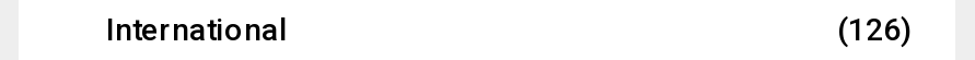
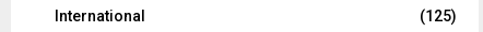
[837,12,912,47] (126) -> [420,8,457,25] (125)

